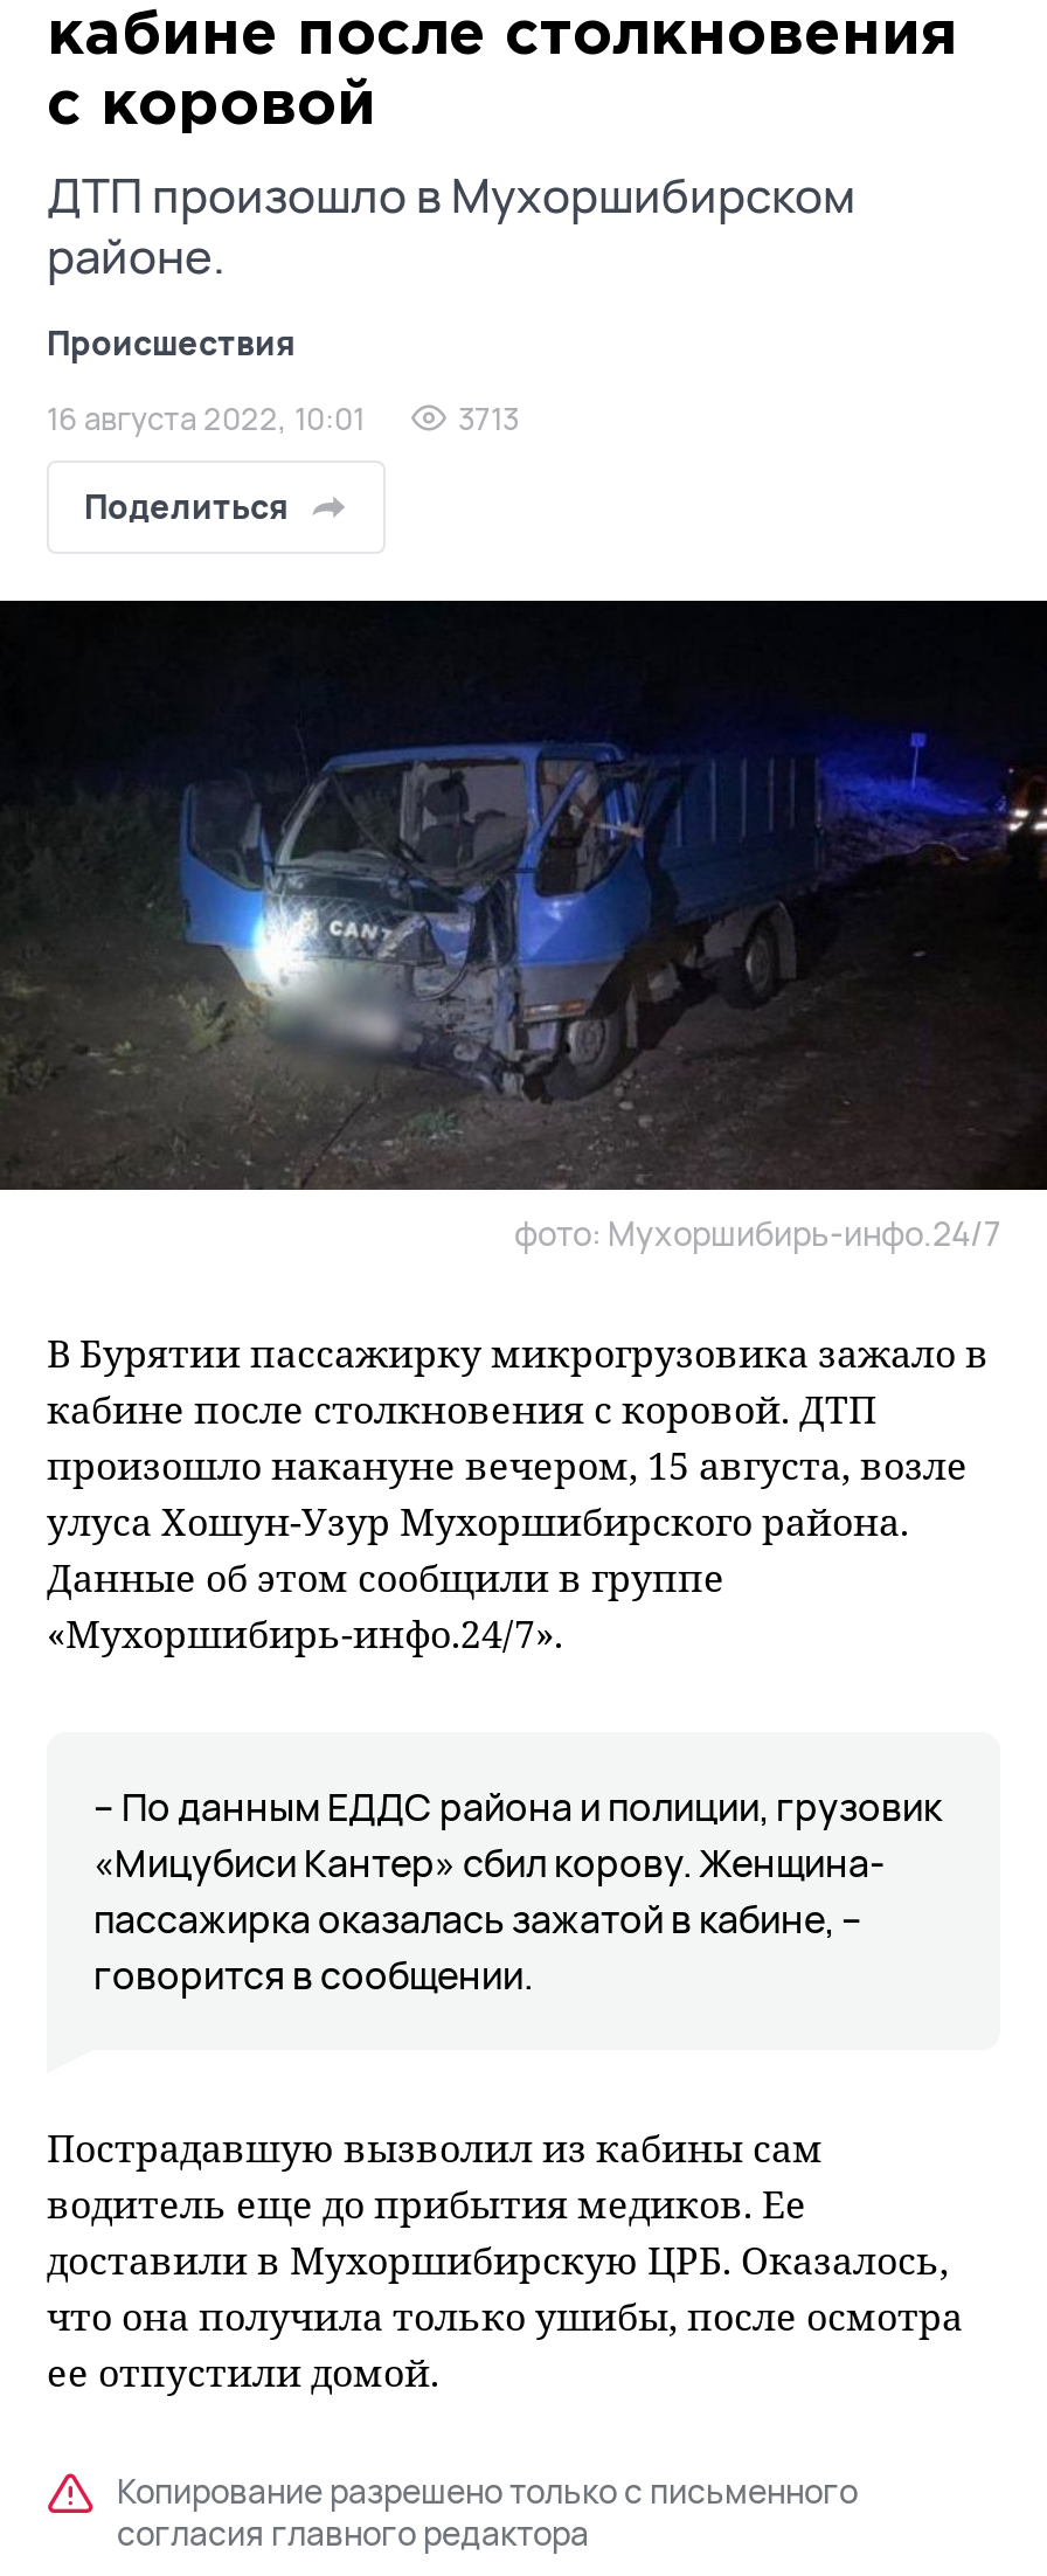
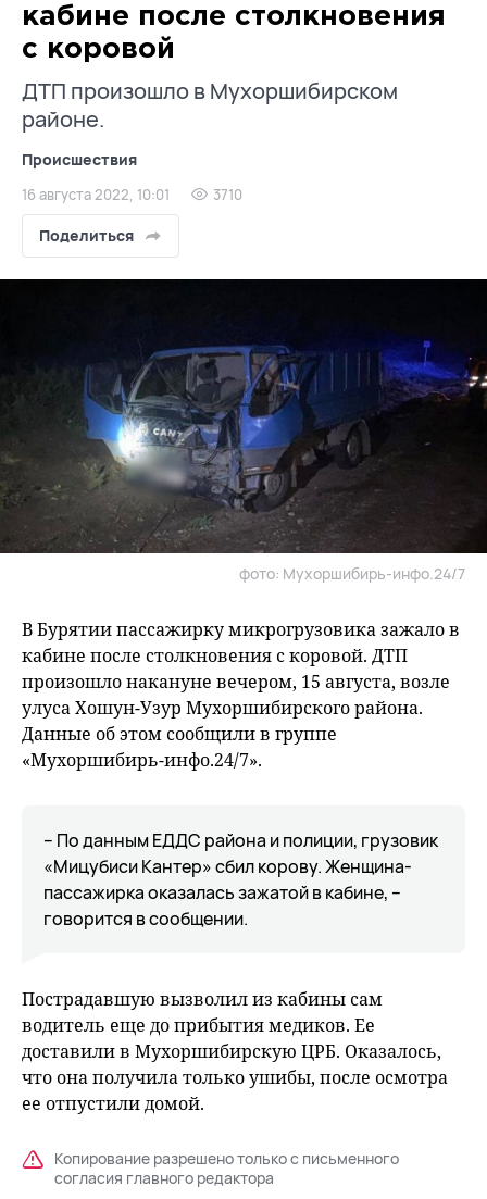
[458,397,519,439] 3713 -> [213,185,242,204] 3710

